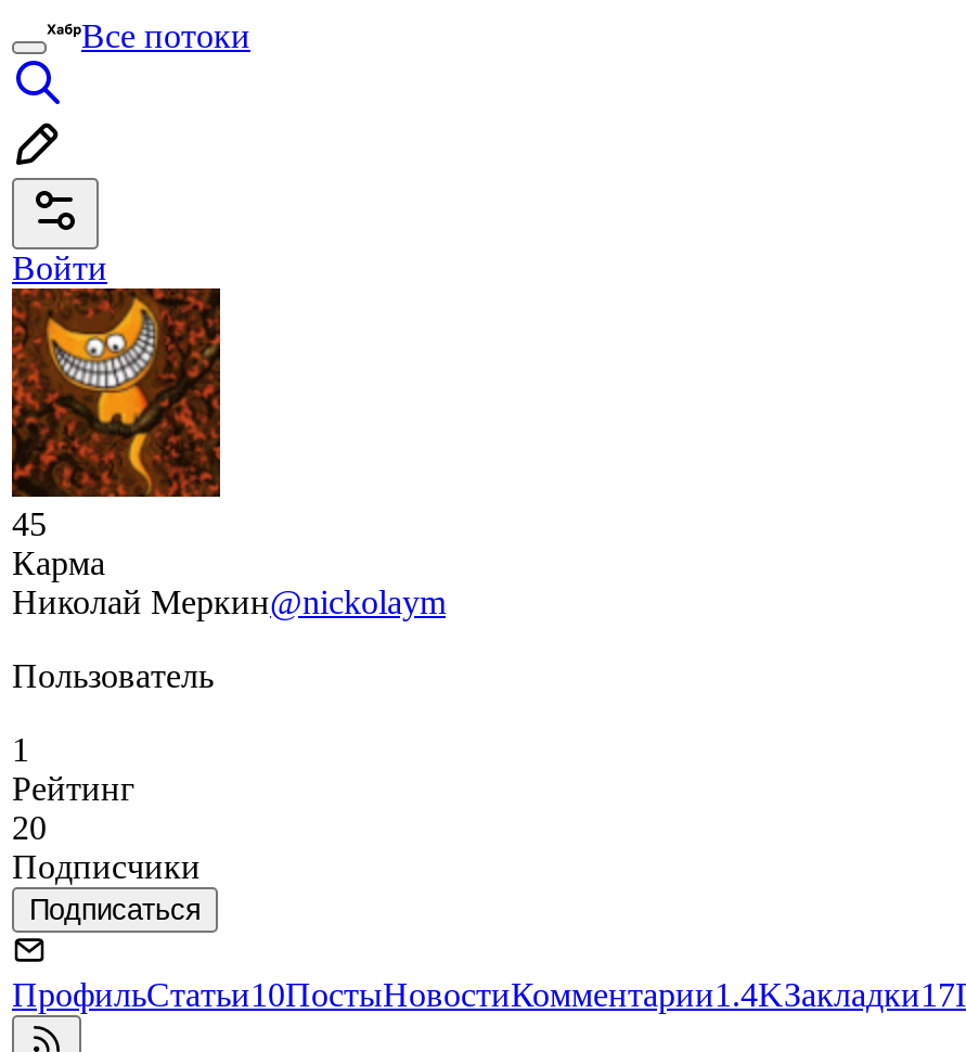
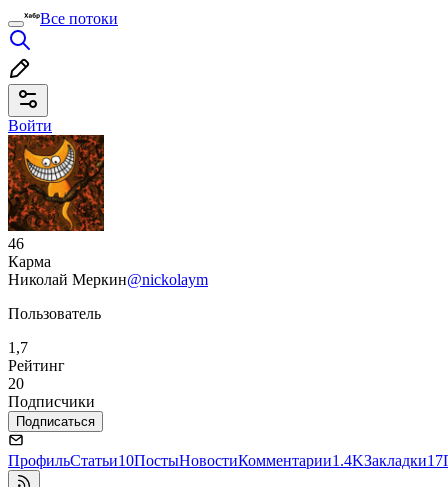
[12,505,47,542] 45 -> [8,235,24,252] 46
[12,731,29,768] 1 -> [8,339,28,356] 1,7

